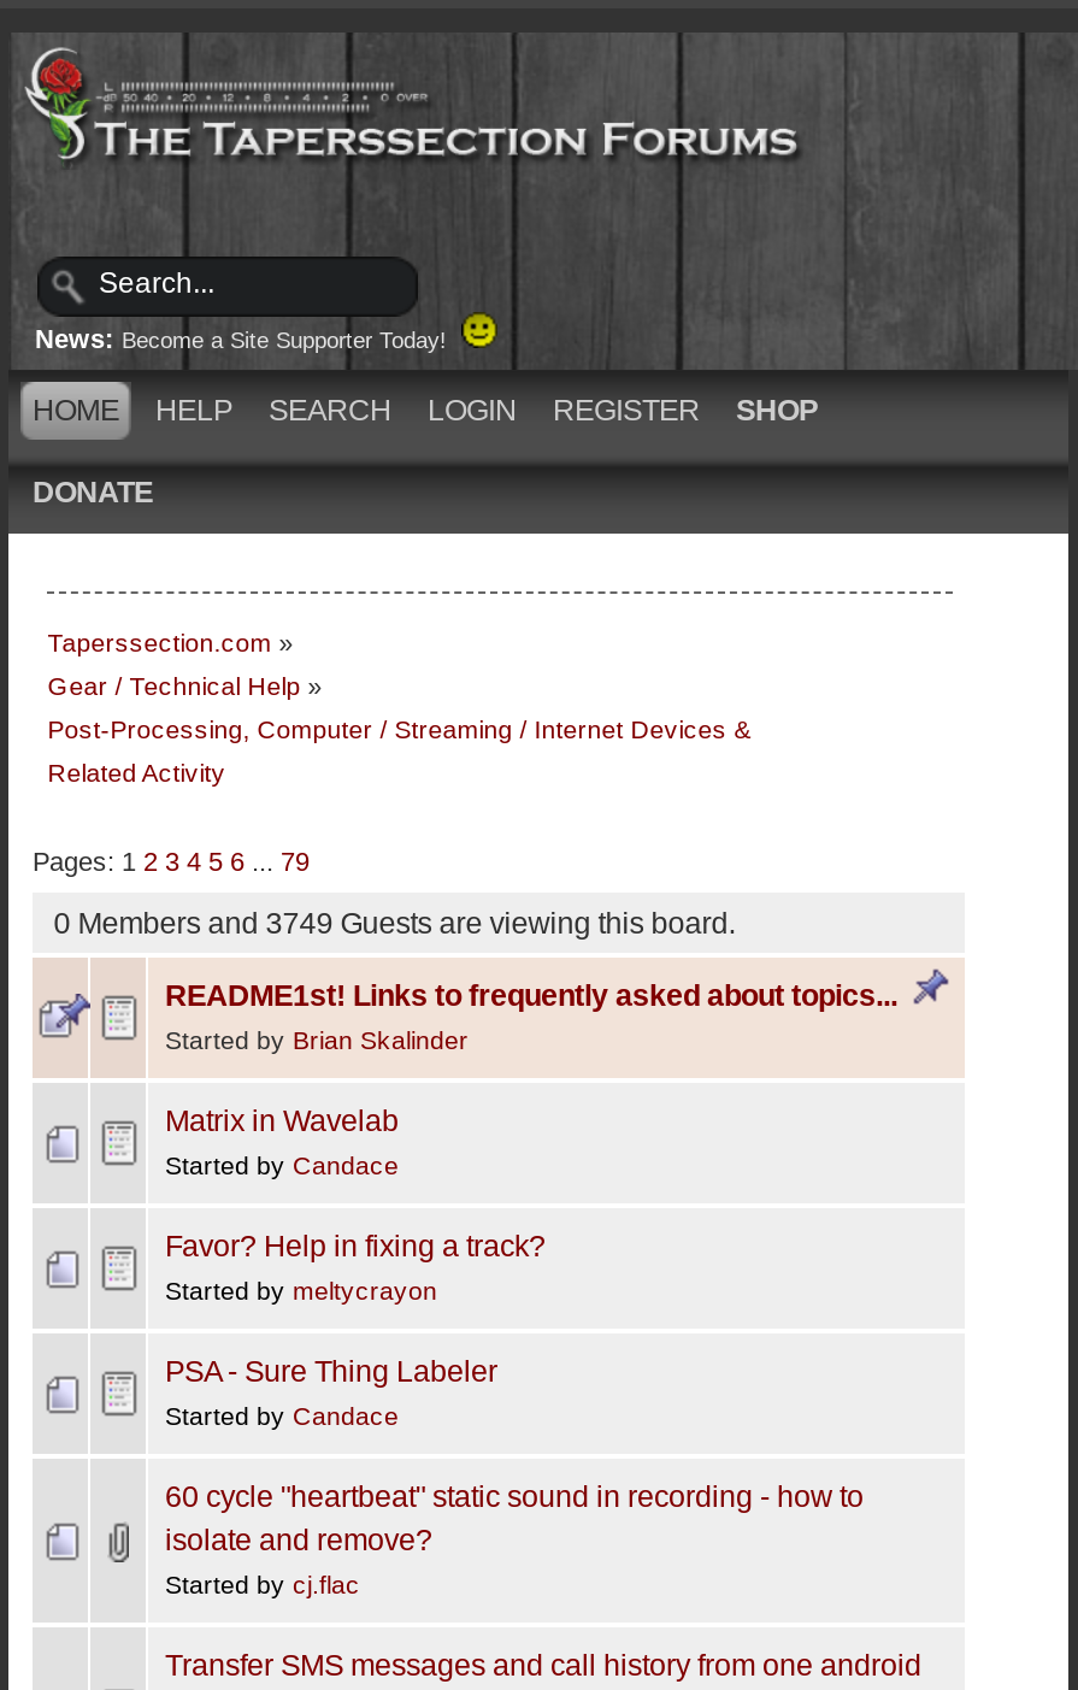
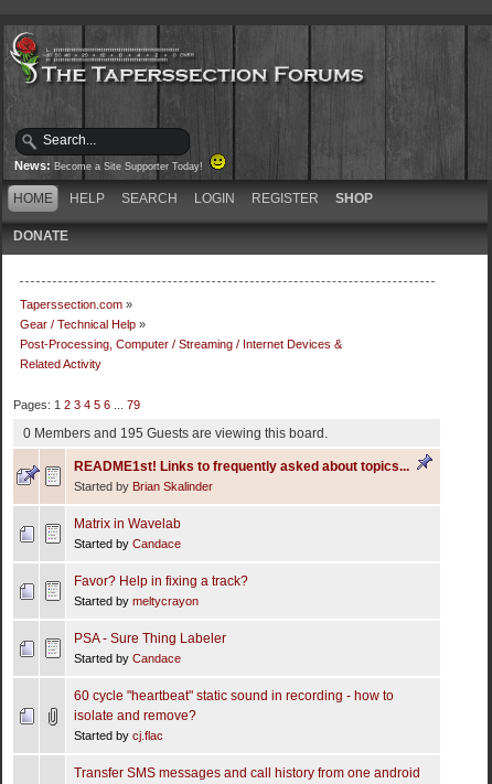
[53,906,735,940] 0 Members and 3749 Guests are viewing this board. -> [23,425,327,441] 0 Members and 195 Guests are viewing this board.

